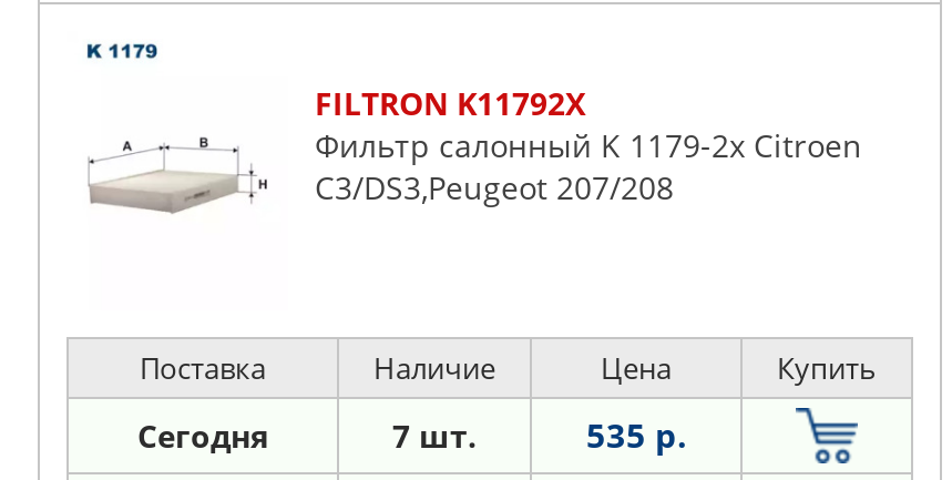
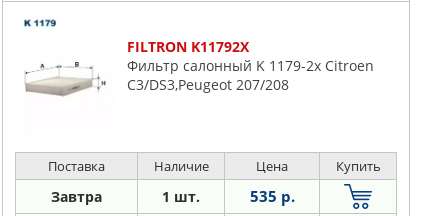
[137,414,477,456] Сегодня | 7 шт. -> [51,187,200,206] Завтра | 1 шт.

